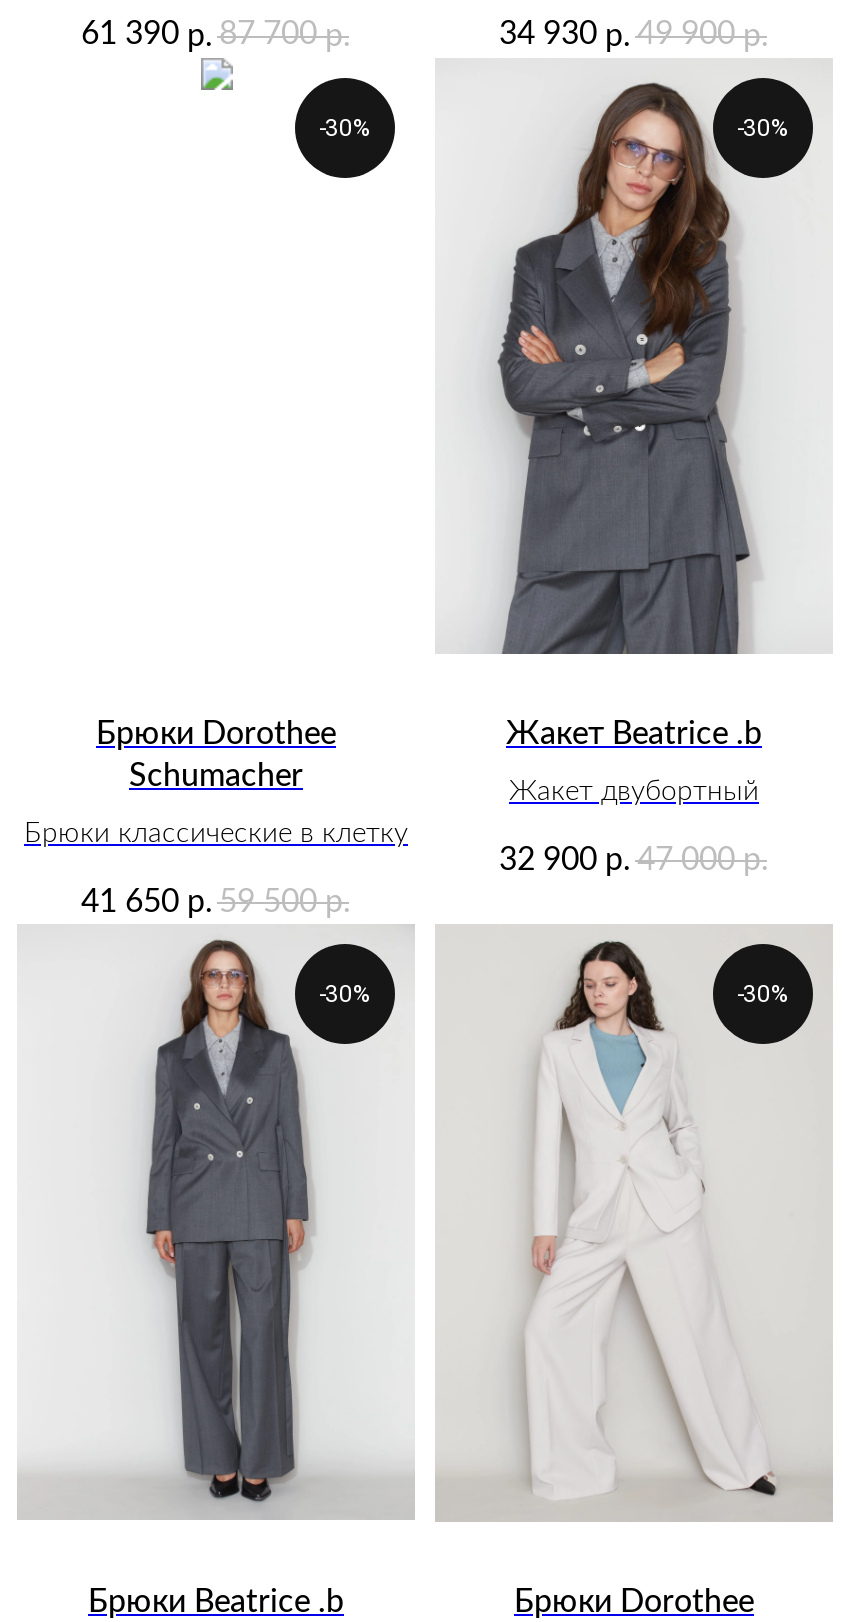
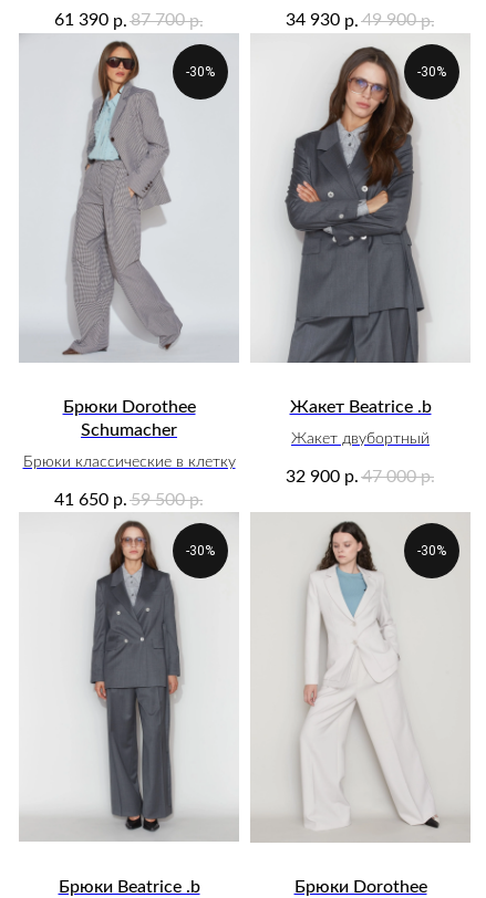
none -> [19,33,239,363] [image]

